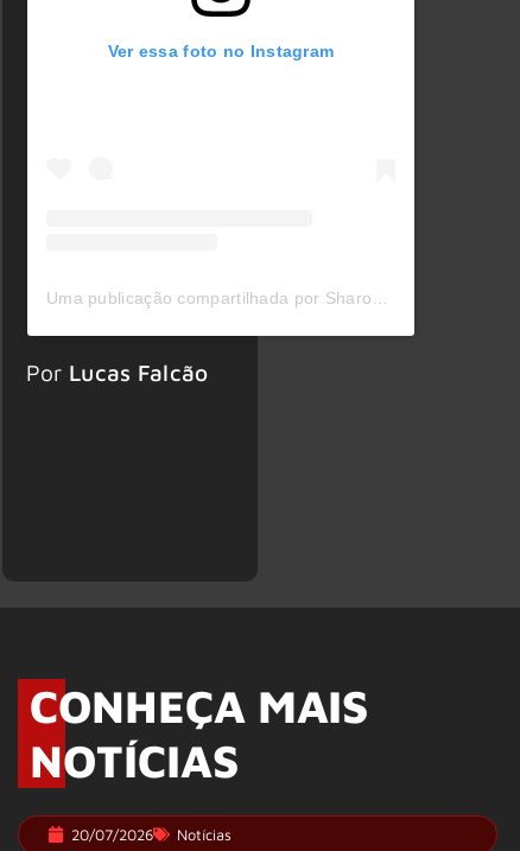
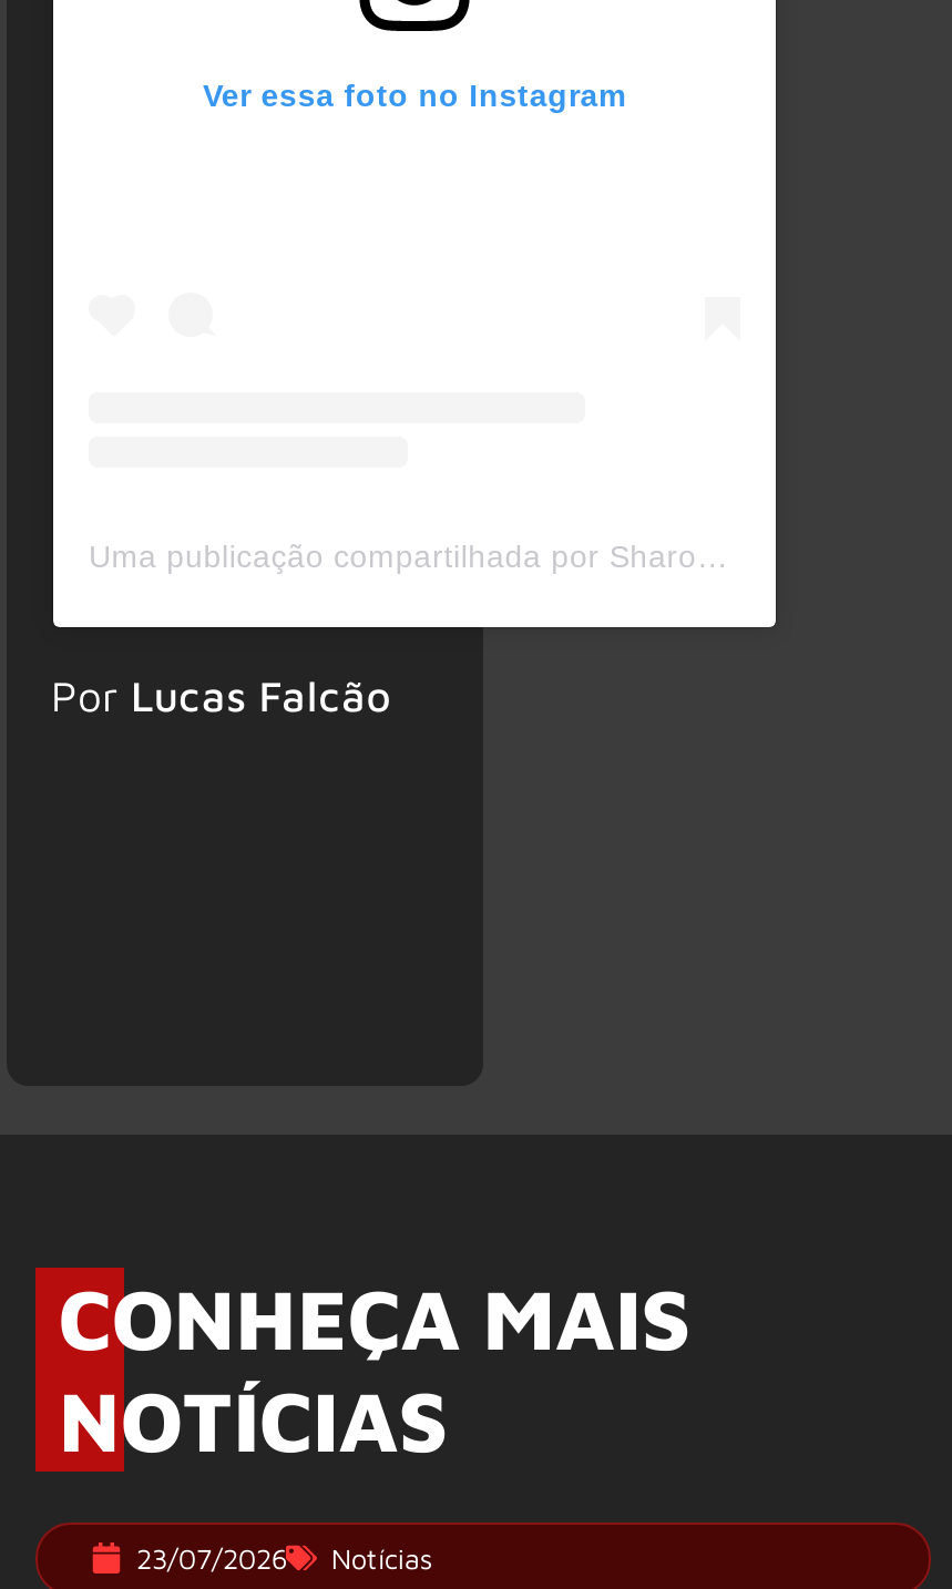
[72,826,232,844] 20/07/2026 Notícias -> [136,1542,433,1575] 23/07/2026 Notícias

